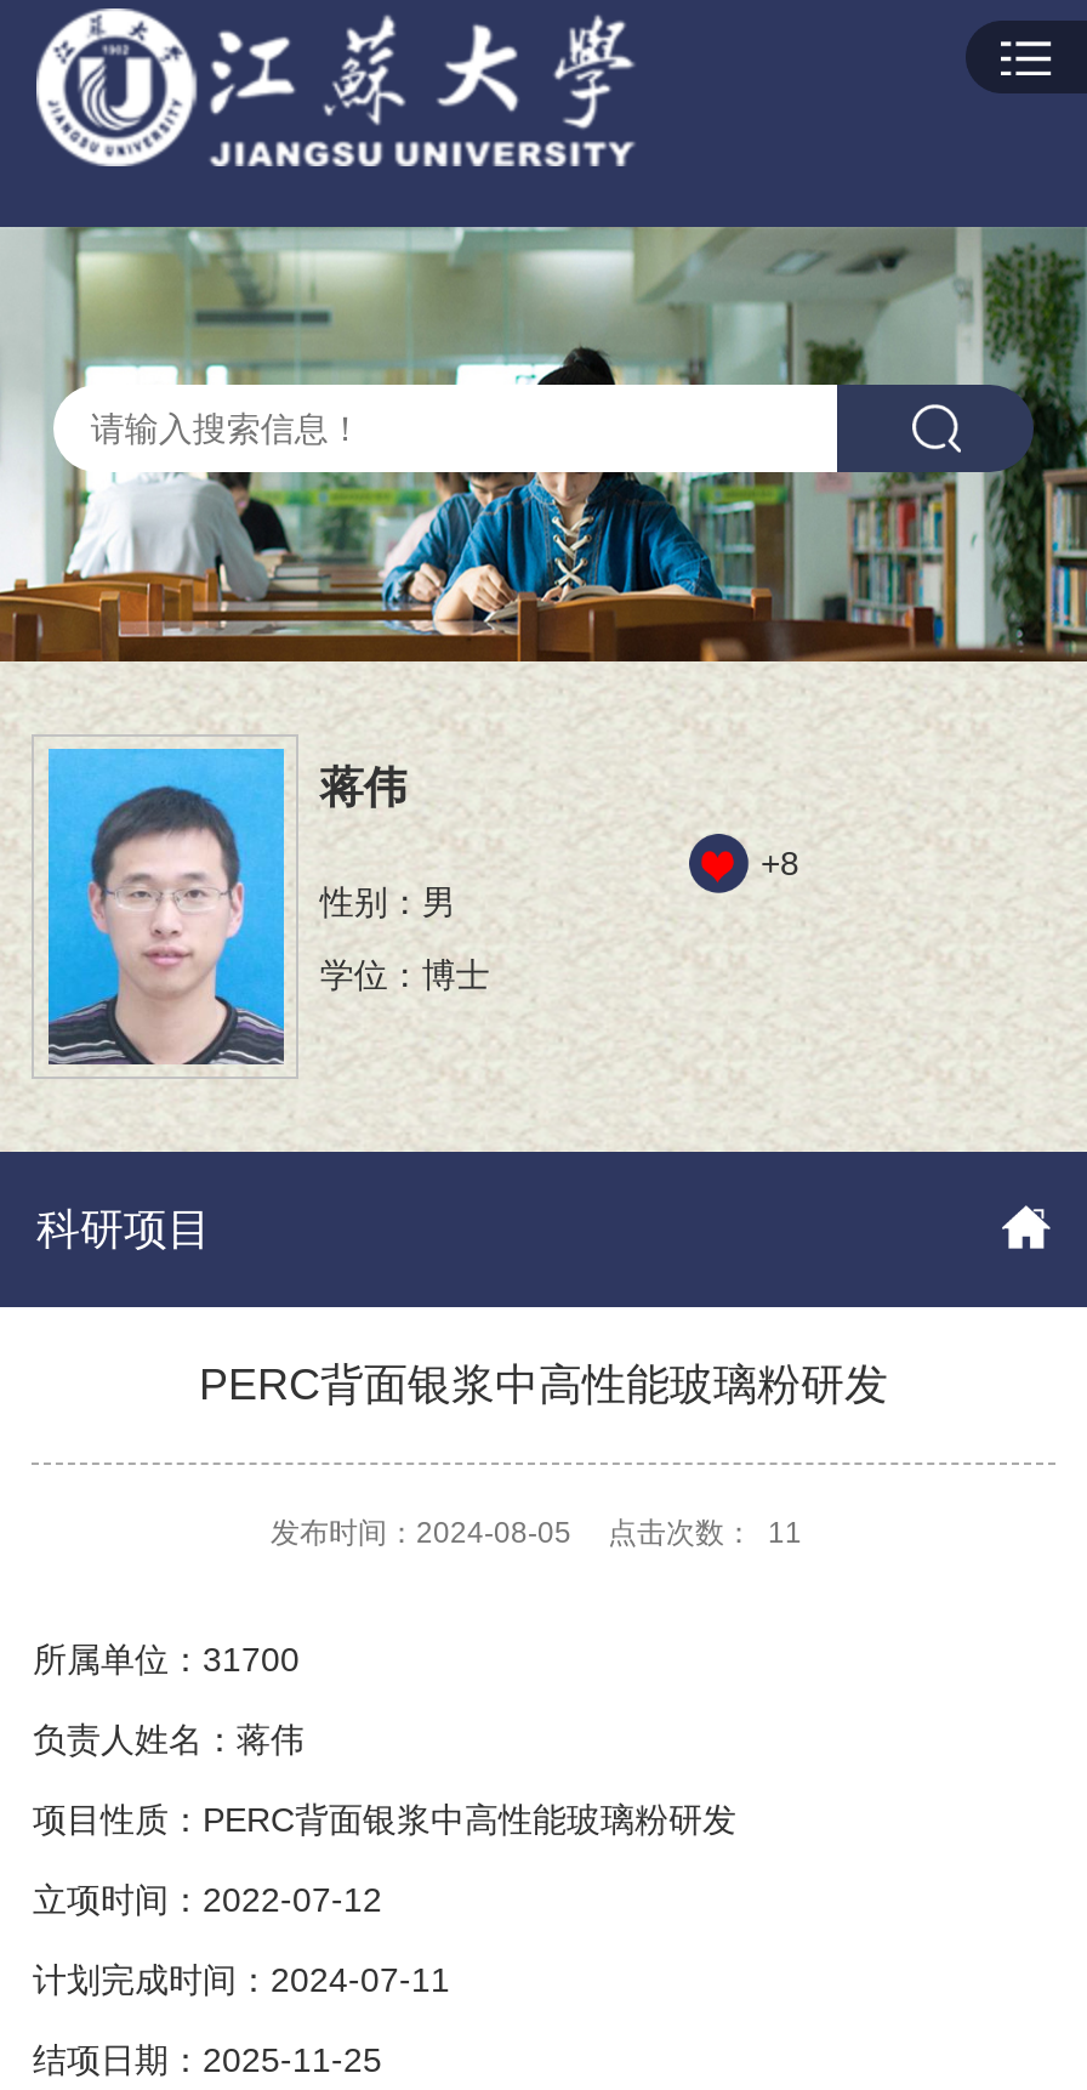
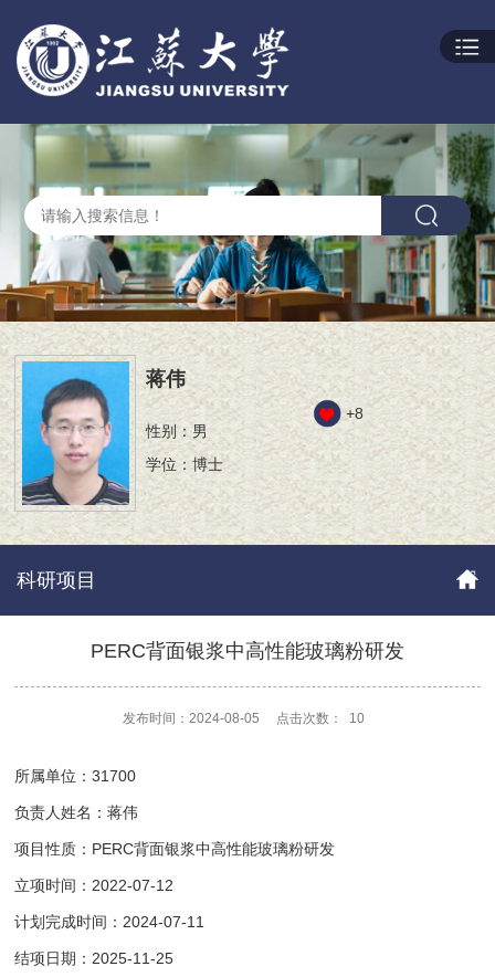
[271,1515,802,1549] 发布时间：2024-08-05 点击次数： 11 -> [123,710,365,726] 发布时间：2024-08-05 点击次数： 10

